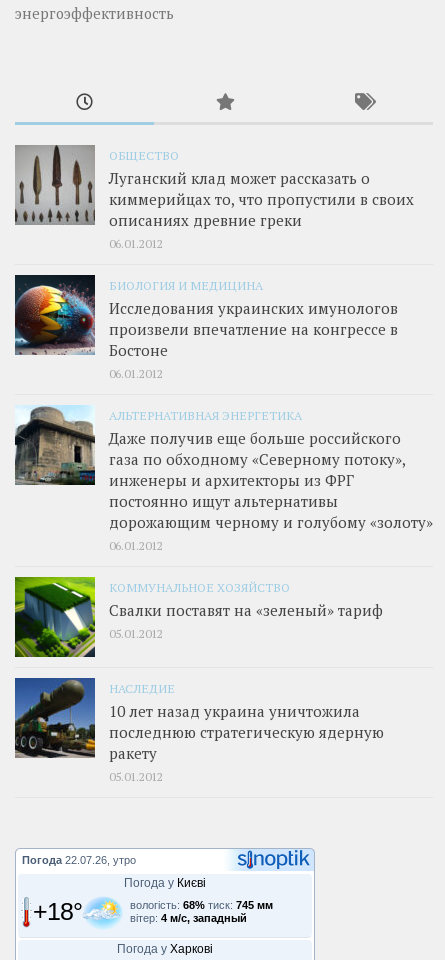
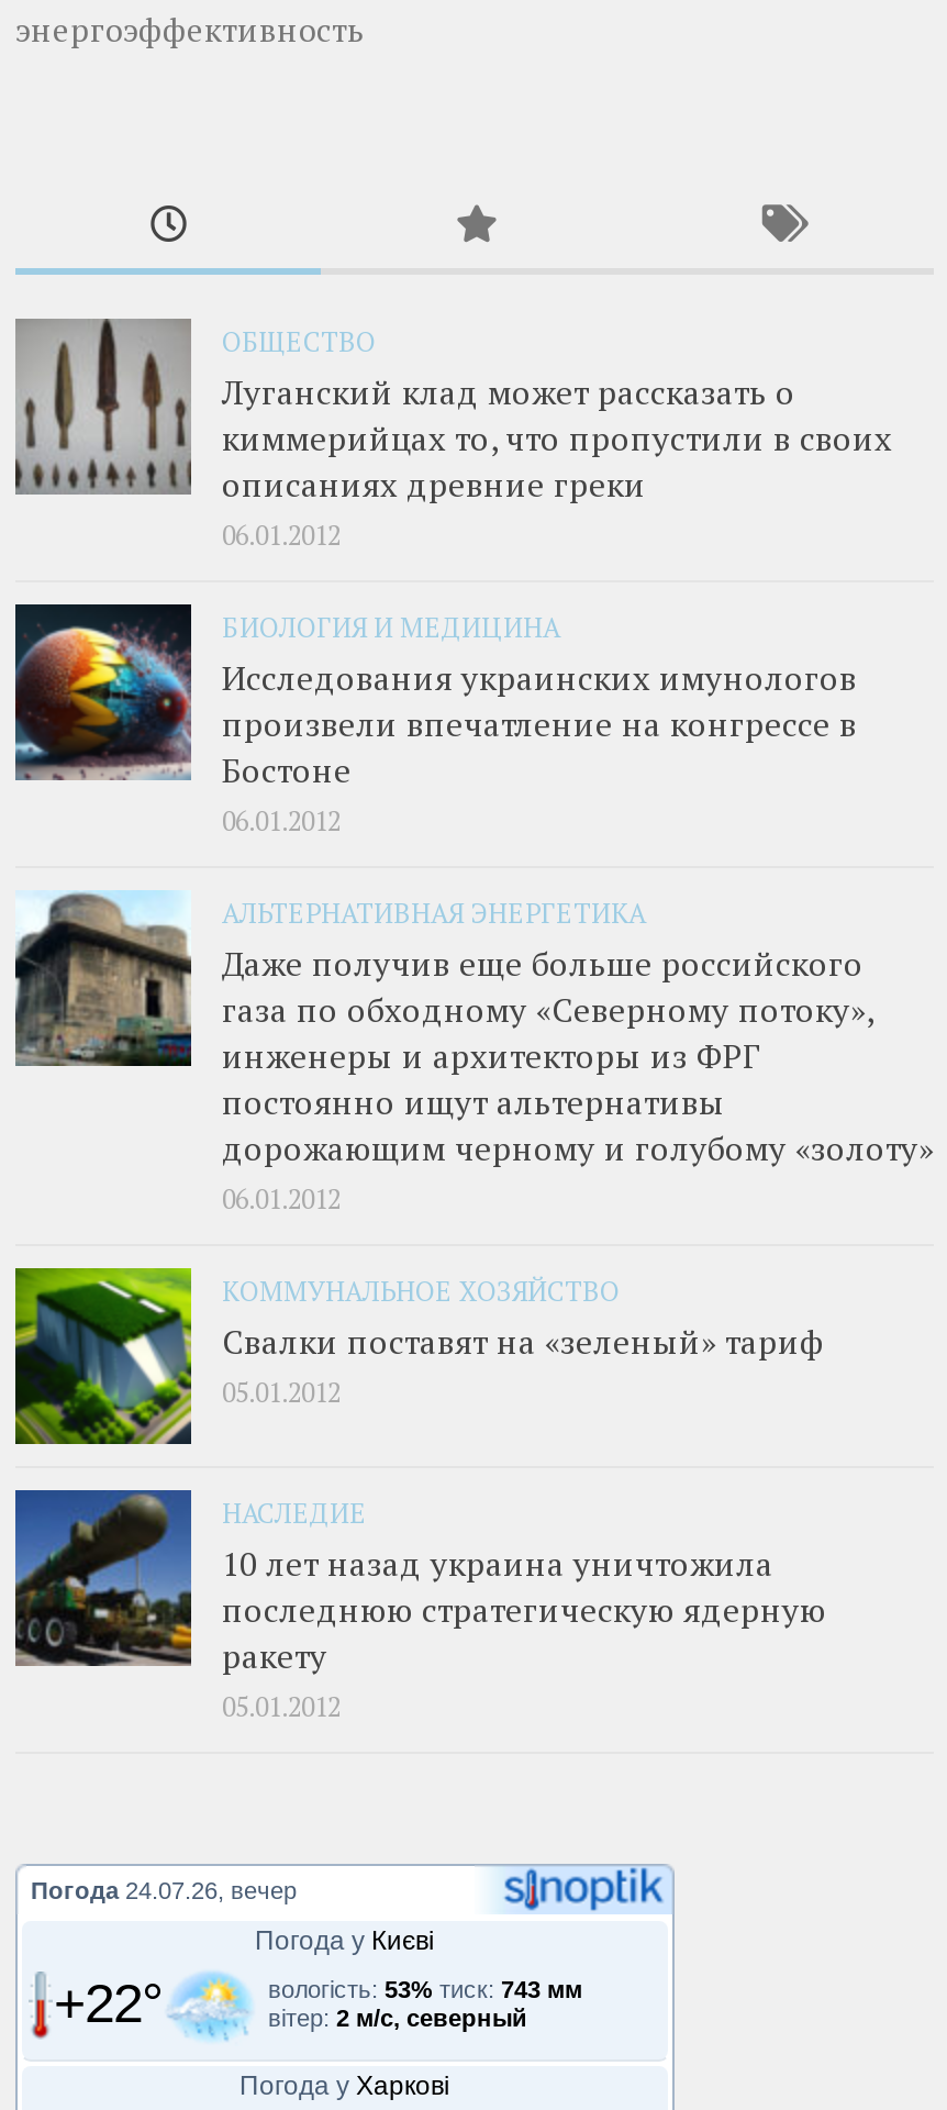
[22,854,136,866] Погода 22.07.26, утро -> [31,1877,297,1904] Погода 24.07.26, вечер
[32,897,81,925] +18° -> [54,1972,161,2034] +22°
[130,899,273,911] вологість: 68% тиск: 745 мм -> [268,1976,582,2003] вологість: 53% тиск: 743 мм
[130,912,247,924] вітер: 4 м/с, западный -> [268,2005,527,2031] вітер: 2 м/с, северный

